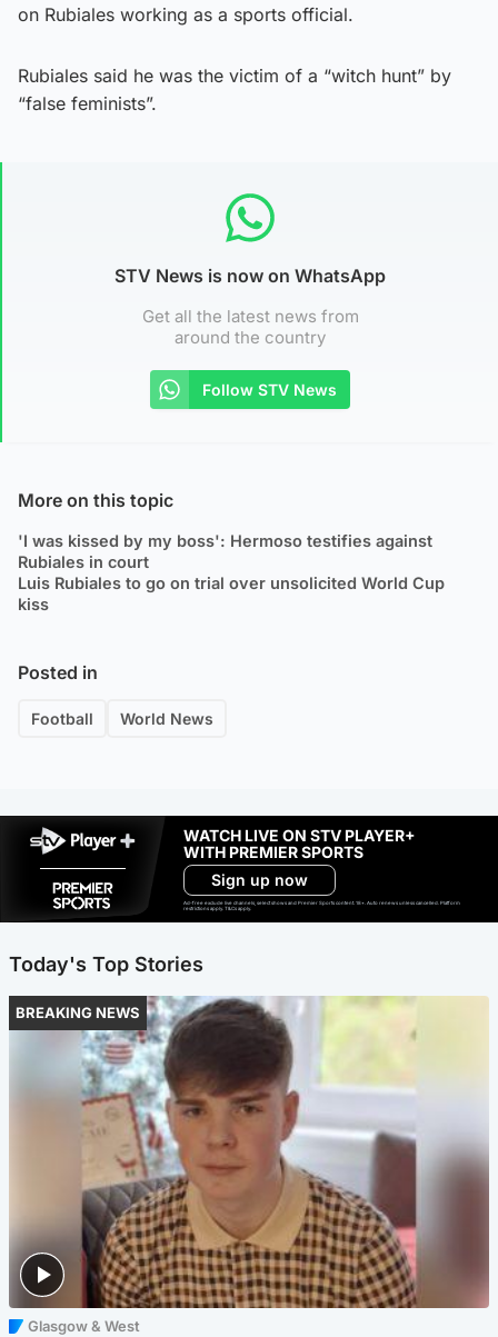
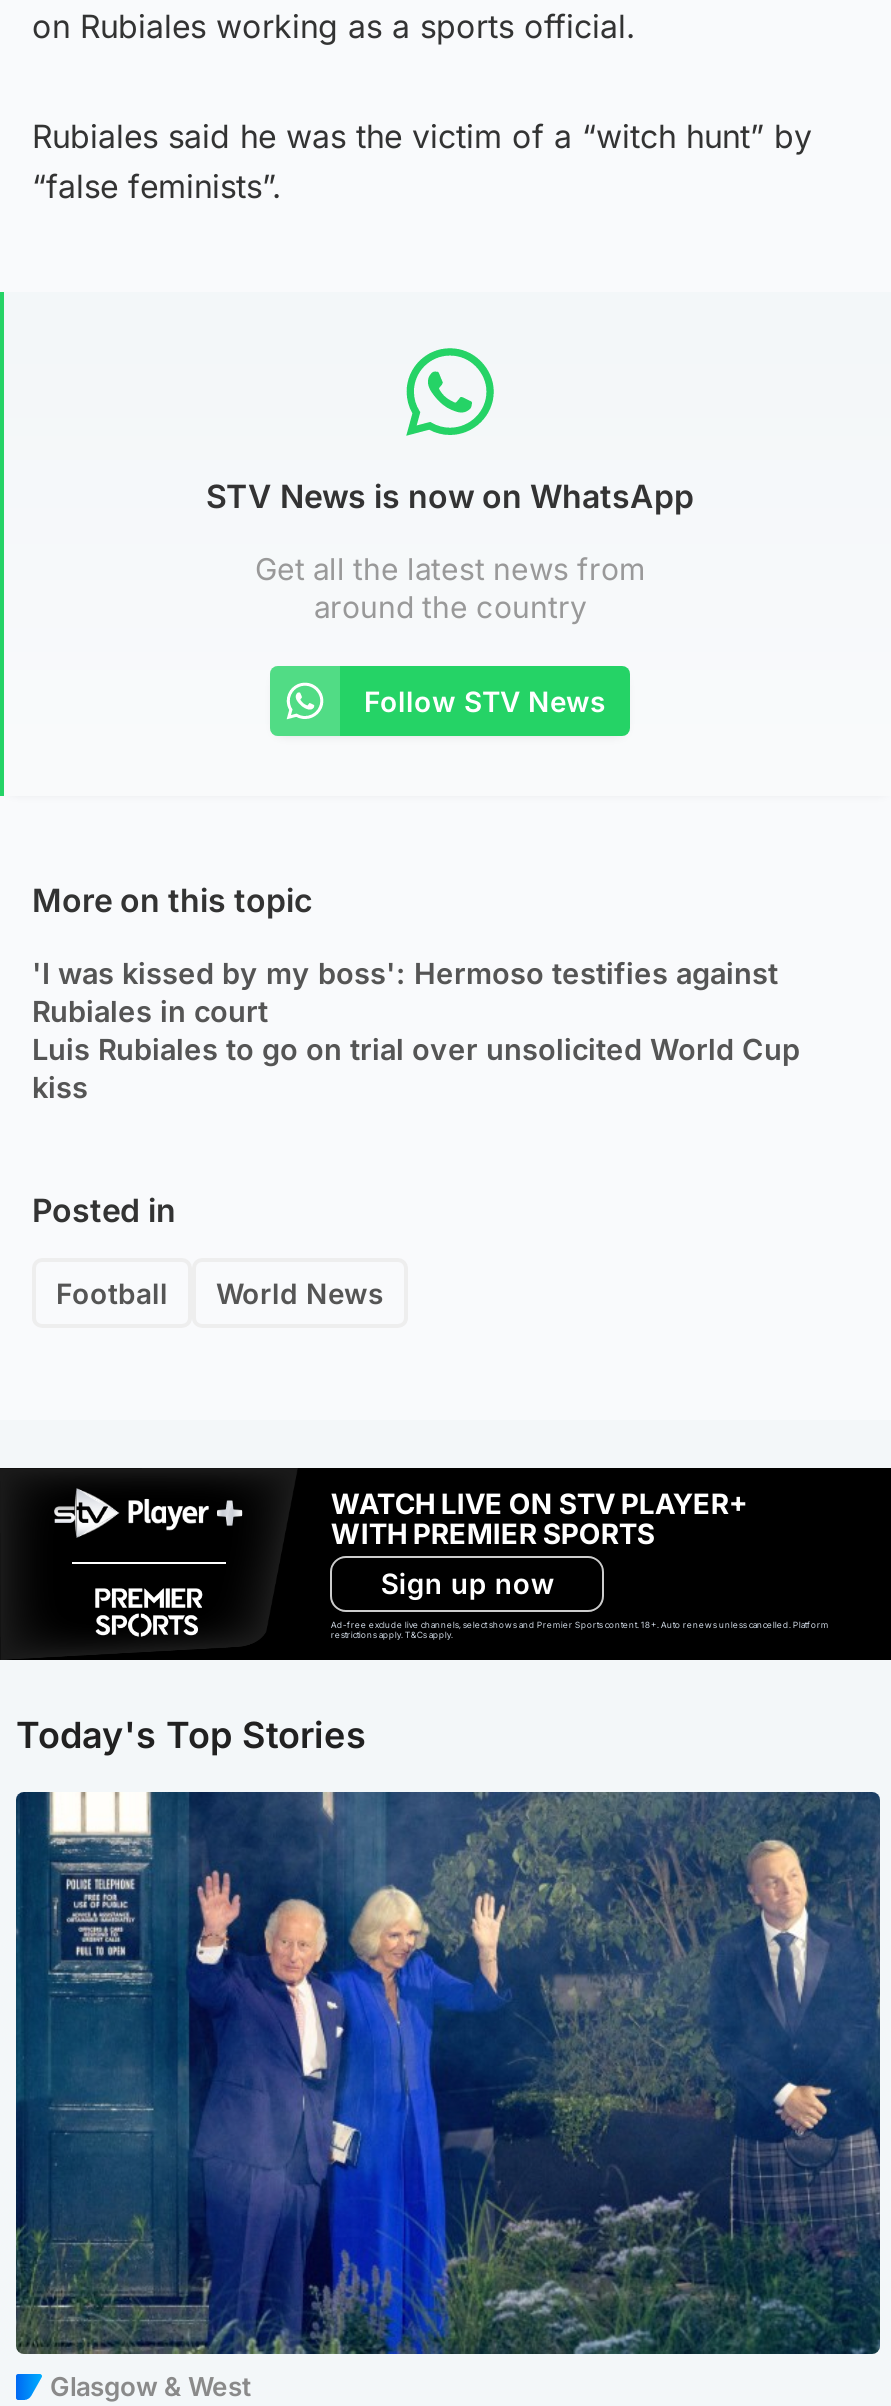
[9,996,490,1309] [image] -> [14,1790,882,2356] [image]
[16,1003,140,1021] BREAKING NEWS -> none

